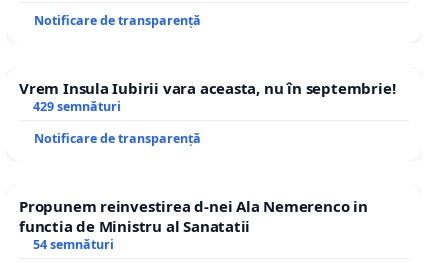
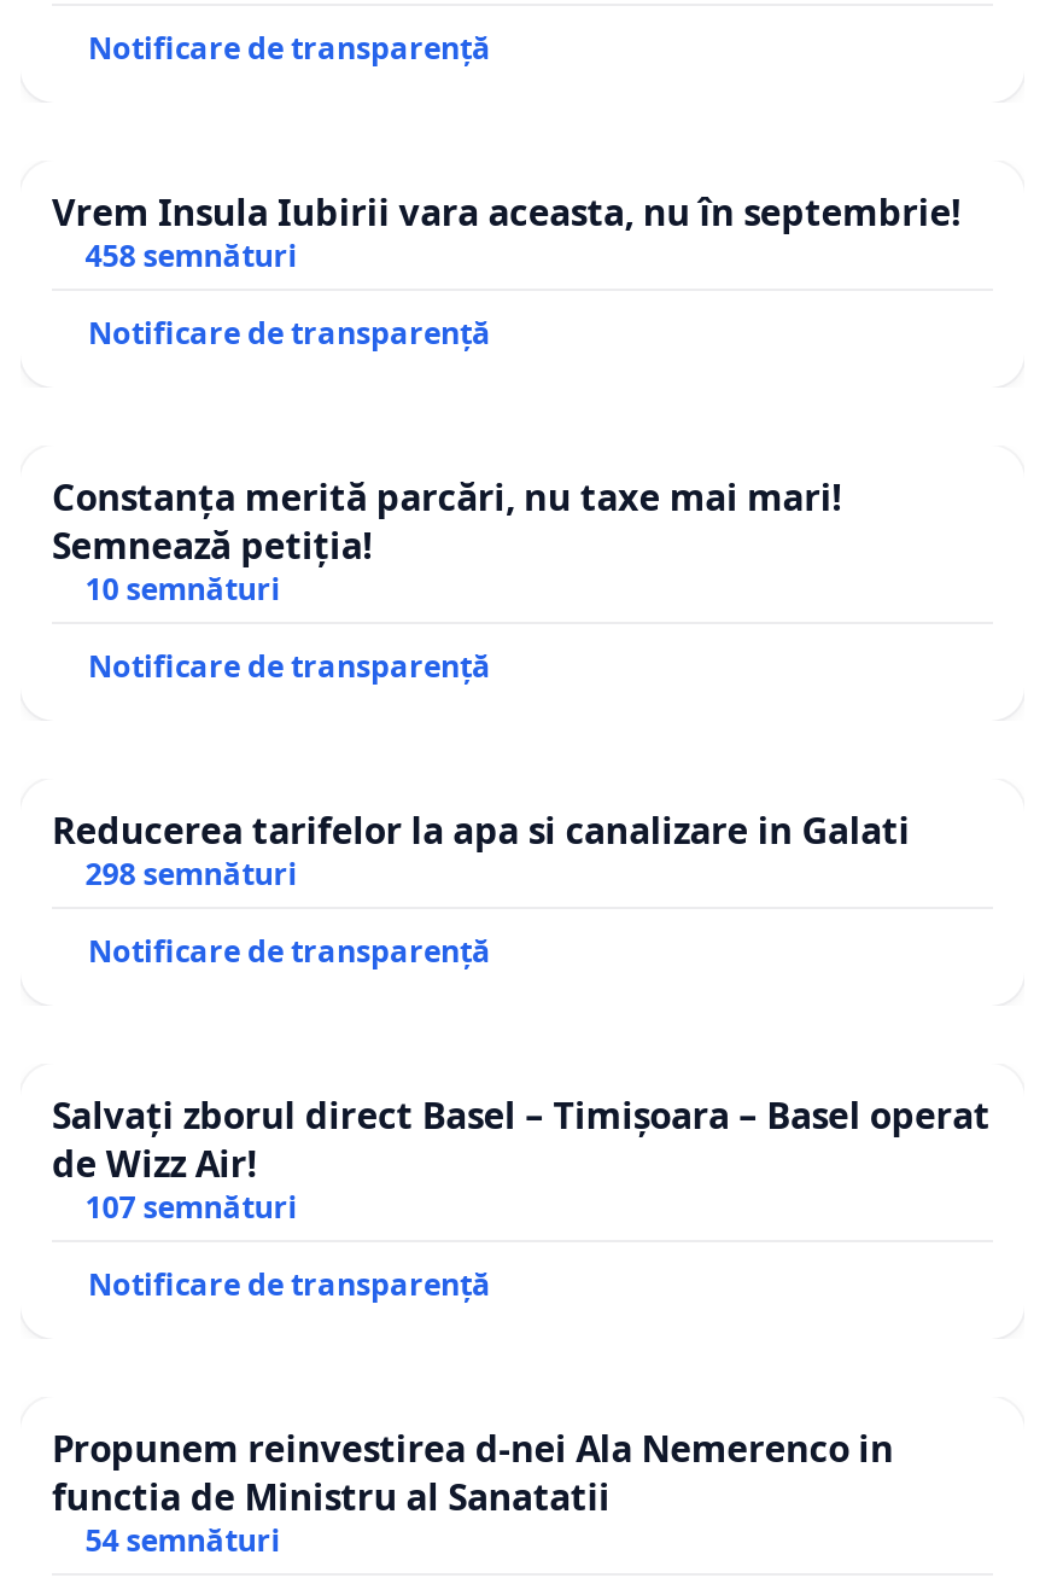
[33,98,121,115] 429 semnături -> [52,236,990,1229] 458 semnături | Notificare de transparență | Constanța merită parcări, nu taxe mai mari! | Semnează petiția! | 10 semnături | Notificare de transparență | Reducerea tarifelor la apa si canalizare in Galati | 298 semnături | Notificare de transparență | Salvați zborul direct Basel – Timișoara – Basel operat | de Wizz Air! | 107 semnături

